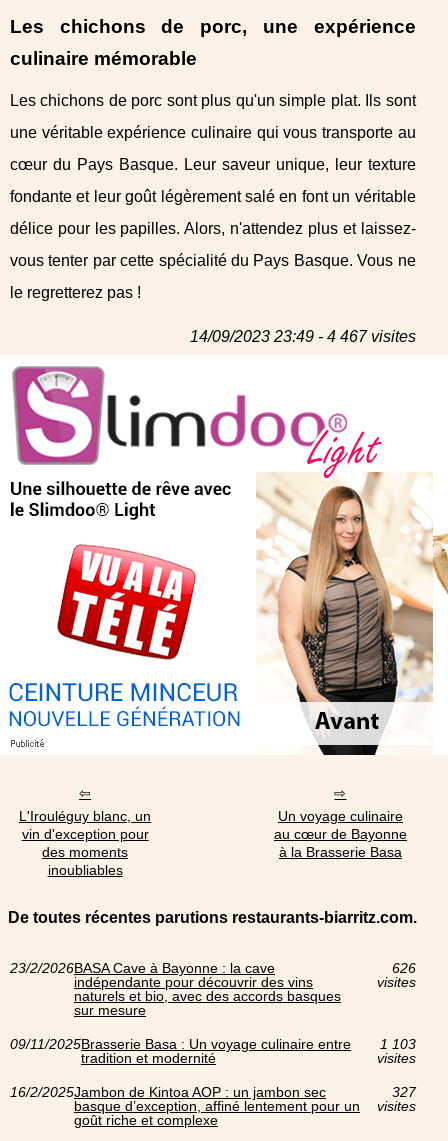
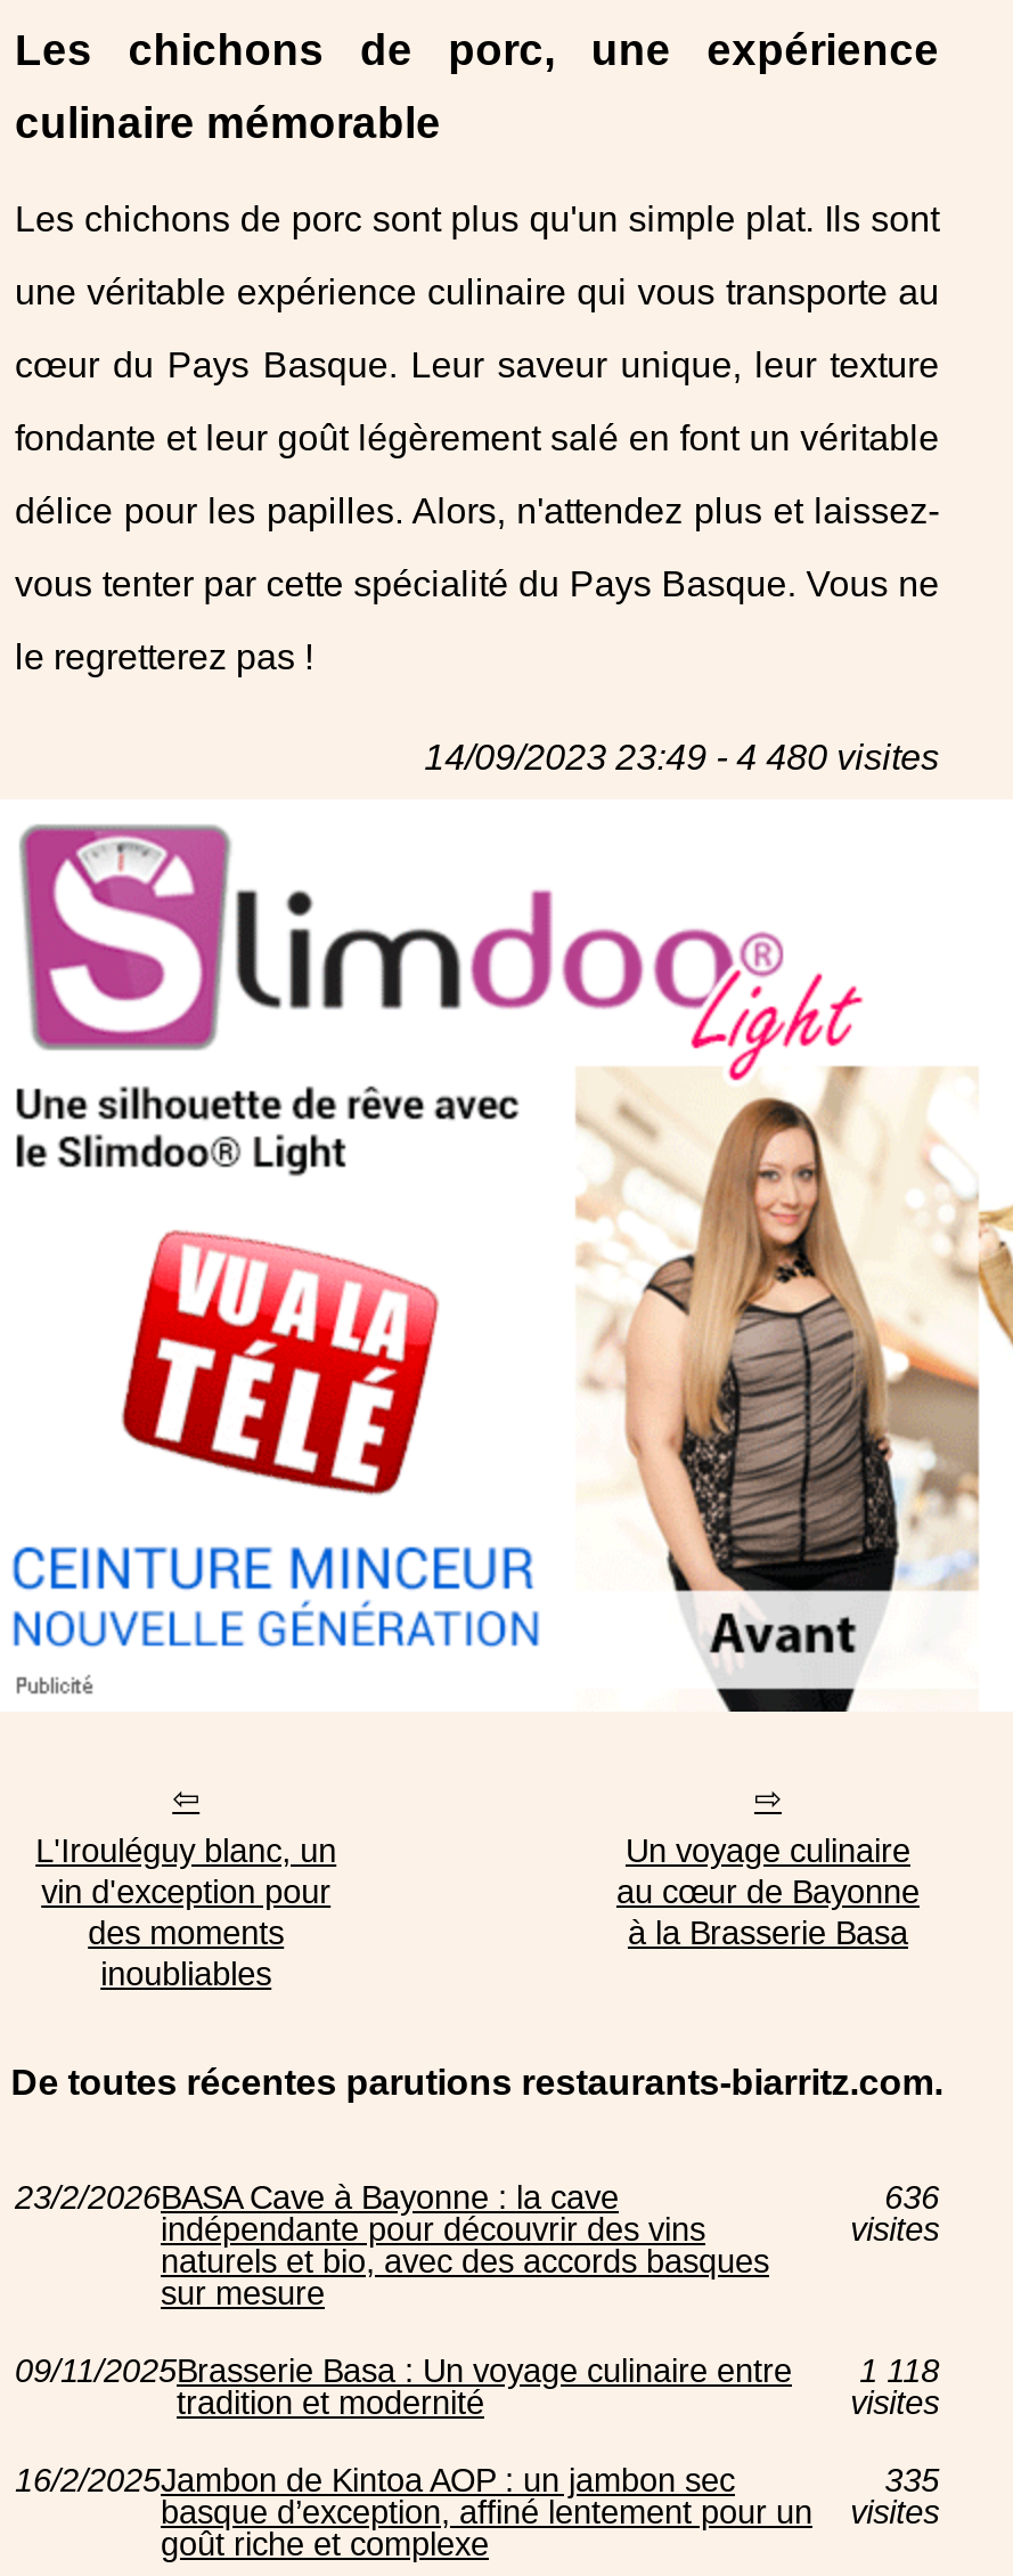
[190,328,416,345] 14/09/2023 23:49 - 4 467 visites -> [424,738,939,777] 14/09/2023 23:49 - 4 480 visites
[392,960,416,976] 626 -> [884,2179,939,2216] 636
[10,1036,416,1052] 09/11/2025Brasserie Basa : Un voyage culinaire entre 1 103 -> [15,2352,939,2389] 09/11/2025Brasserie Basa : Un voyage culinaire entre 1 118
[392,1084,416,1100] 327 -> [884,2462,939,2498] 335

